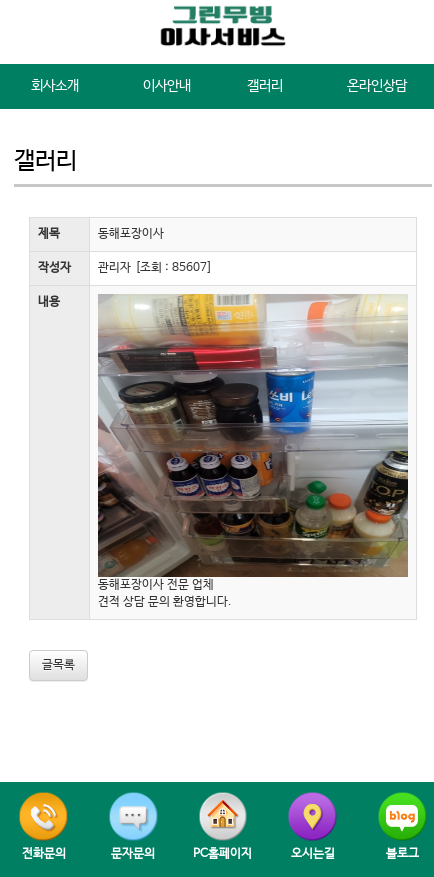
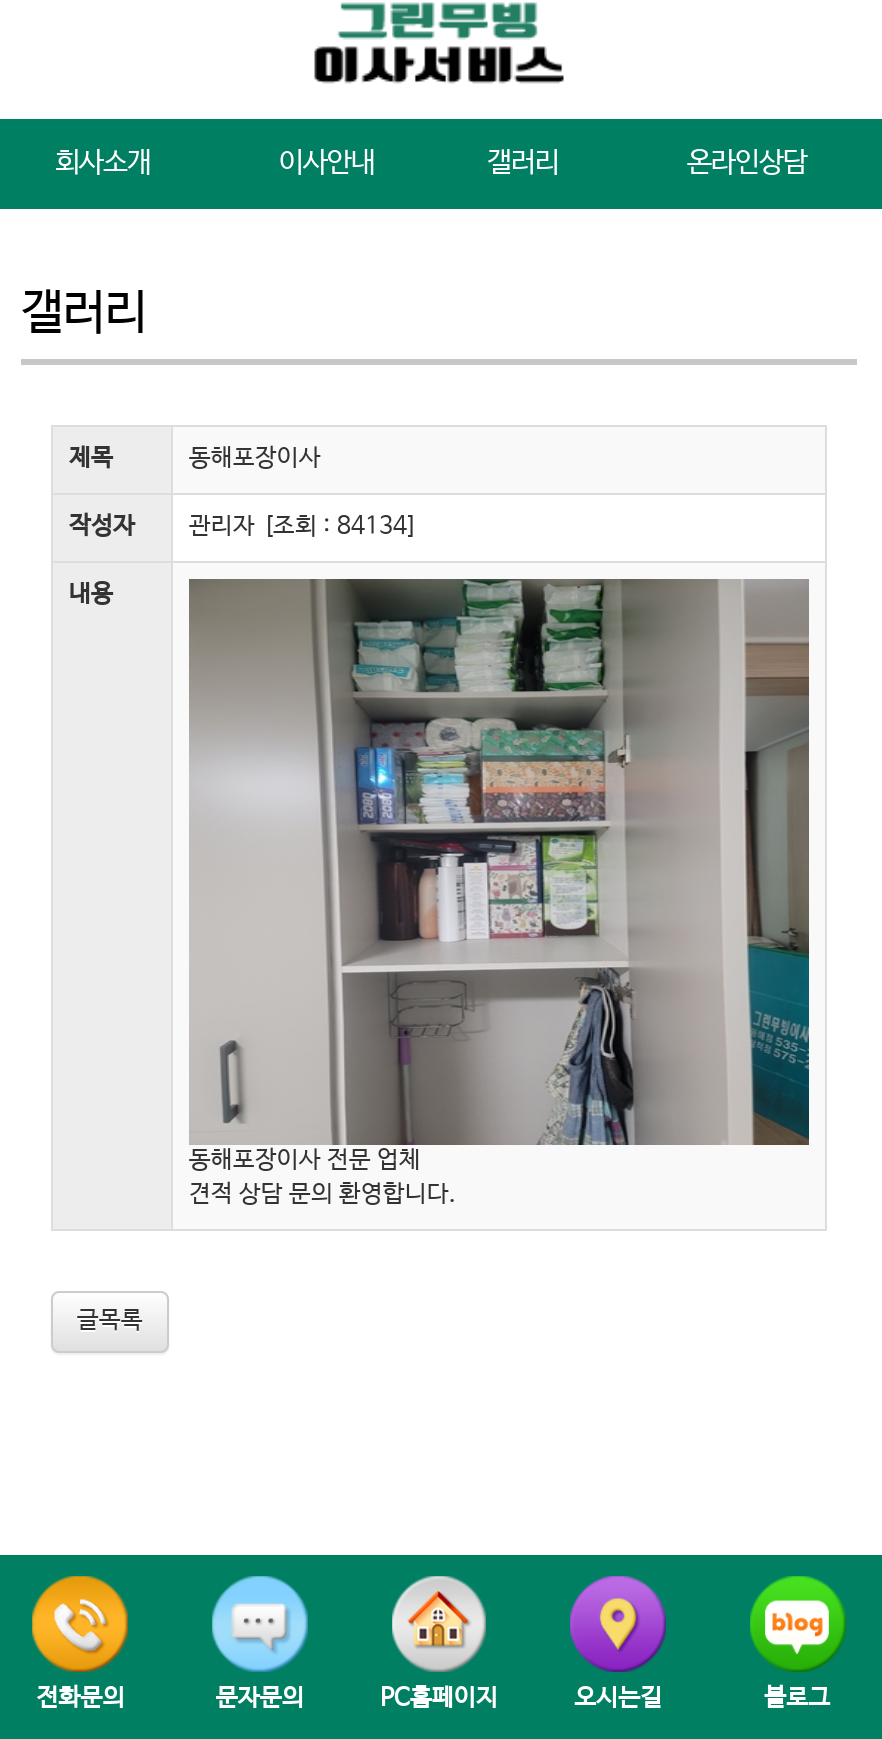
[38,261,212,275] 작성자 관리자 [조회 : 85607] -> [69,513,417,541] 작성자 관리자 [조회 : 84134]
[97,293,409,577] [image] -> [189,577,811,1147] [image]

